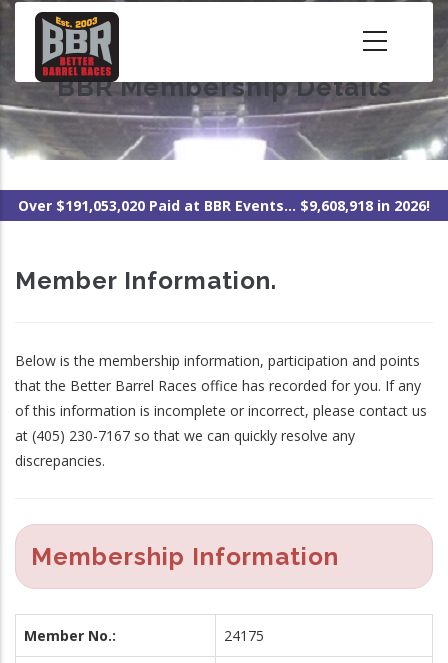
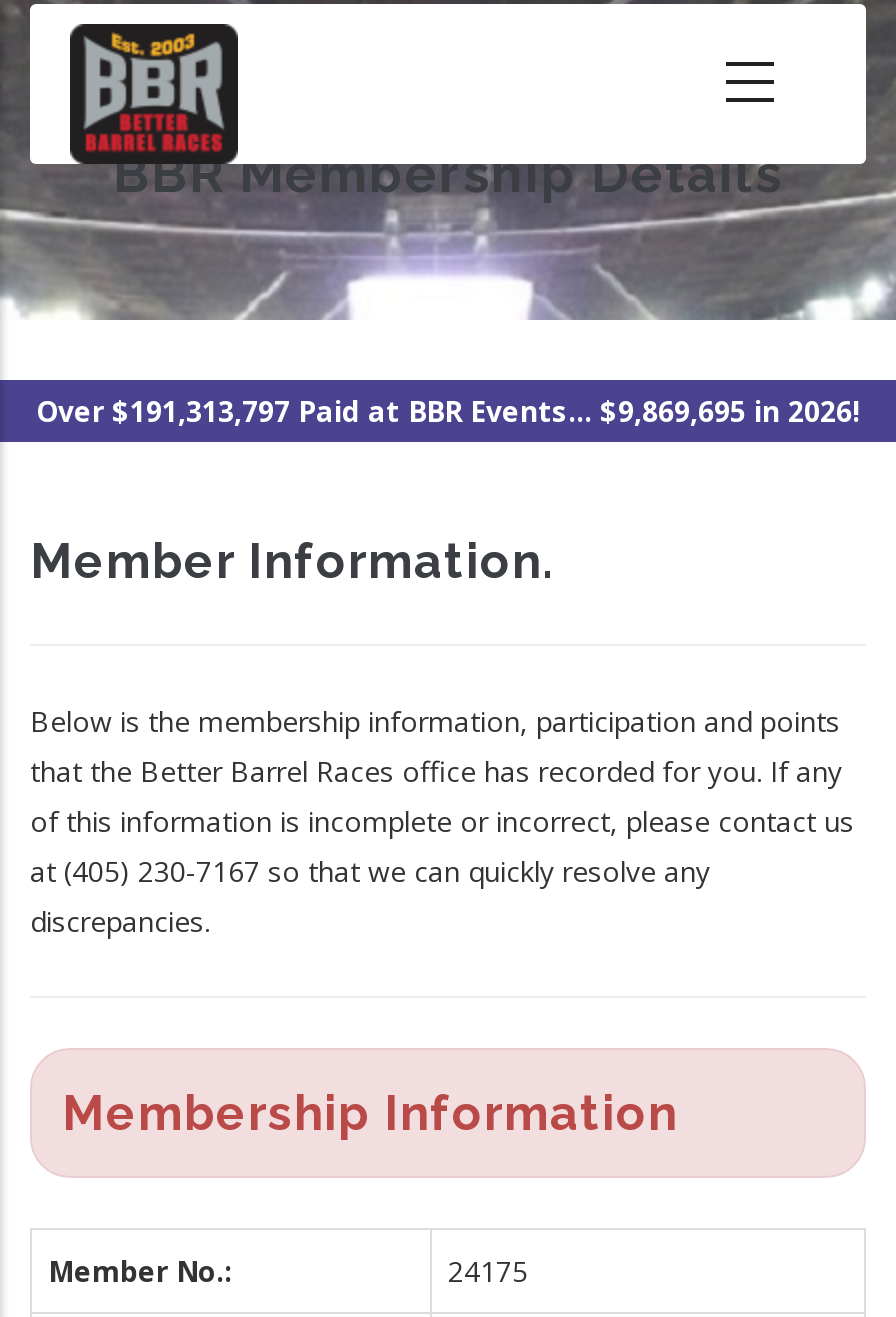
[18,196,430,215] Over $191,053,020 Paid at BBR Events... $9,608,918 in 2026! -> [36,392,860,430] Over $191,313,797 Paid at BBR Events... $9,869,695 in 2026!

